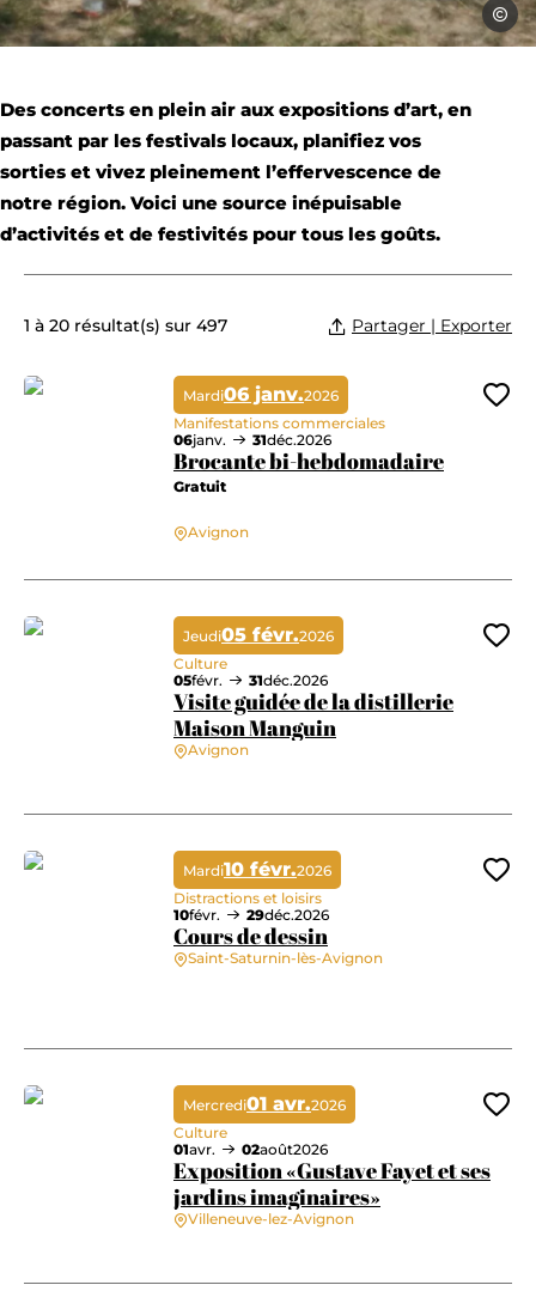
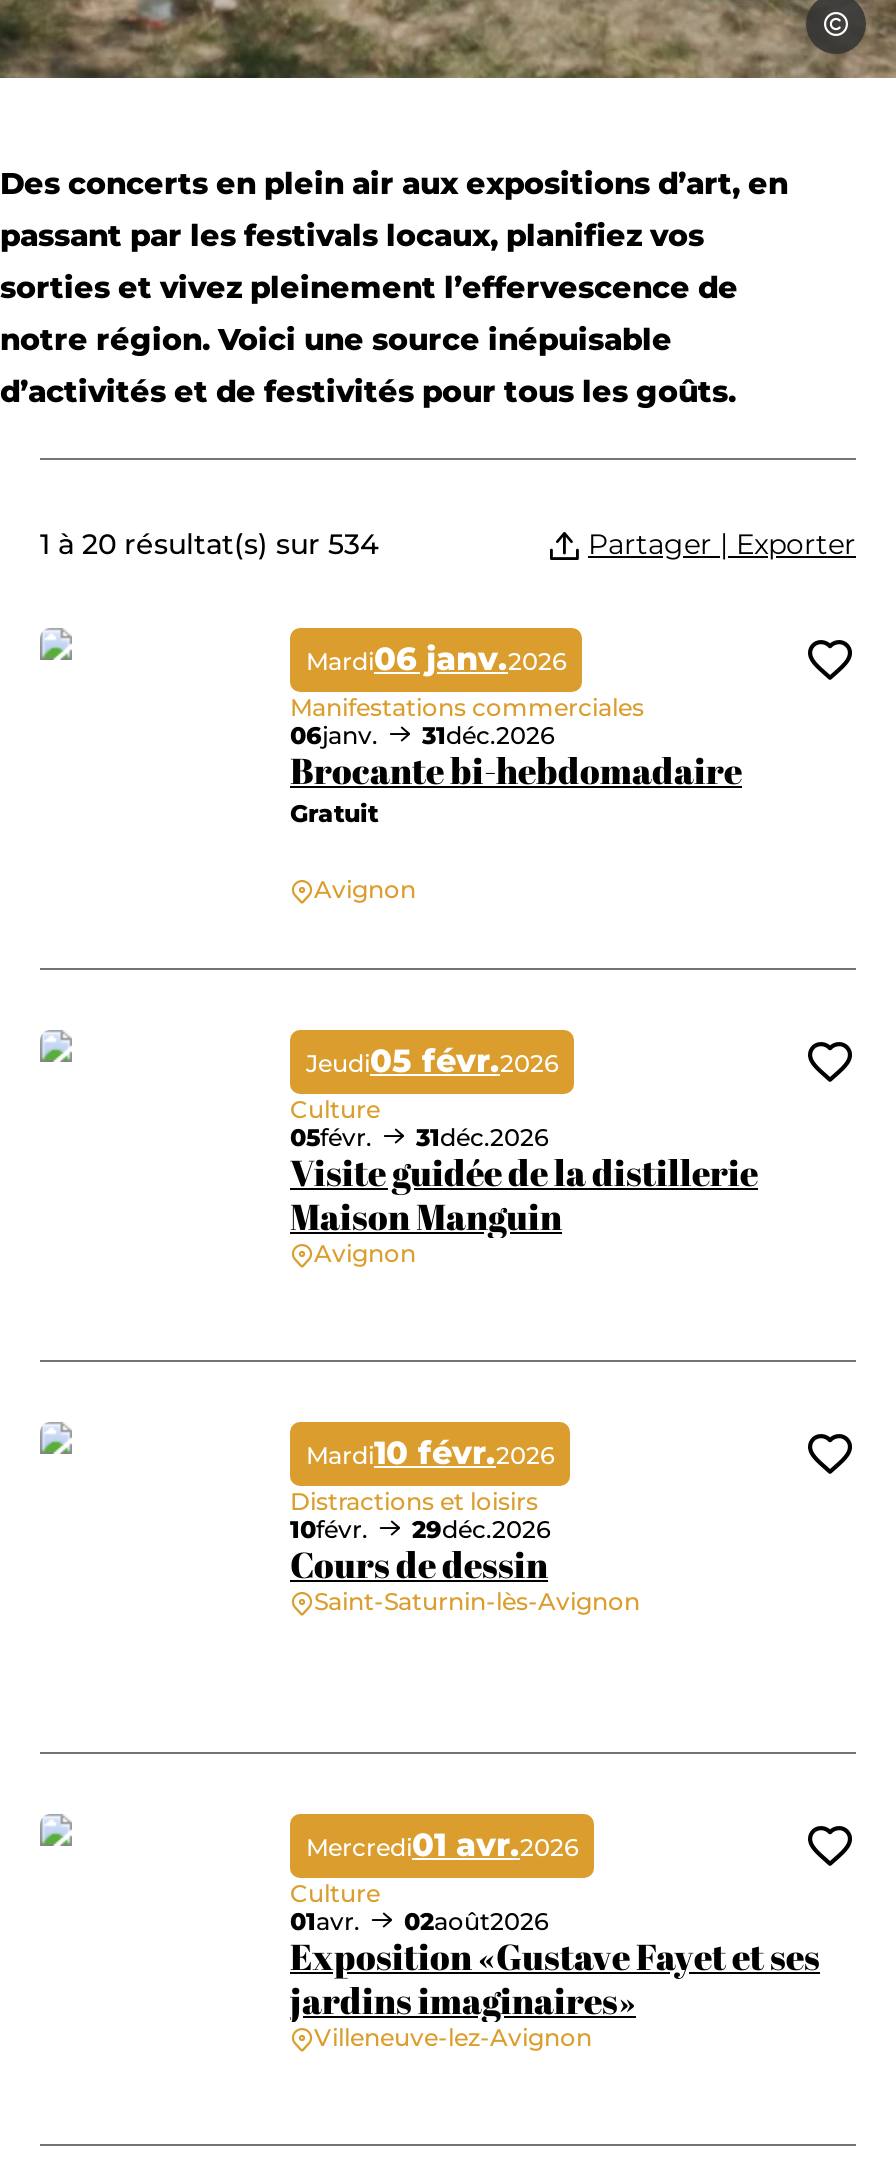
[24,315,227,336] 1 à 20 résultat(s) sur 497 -> [40,526,378,562] 1 à 20 résultat(s) sur 534

